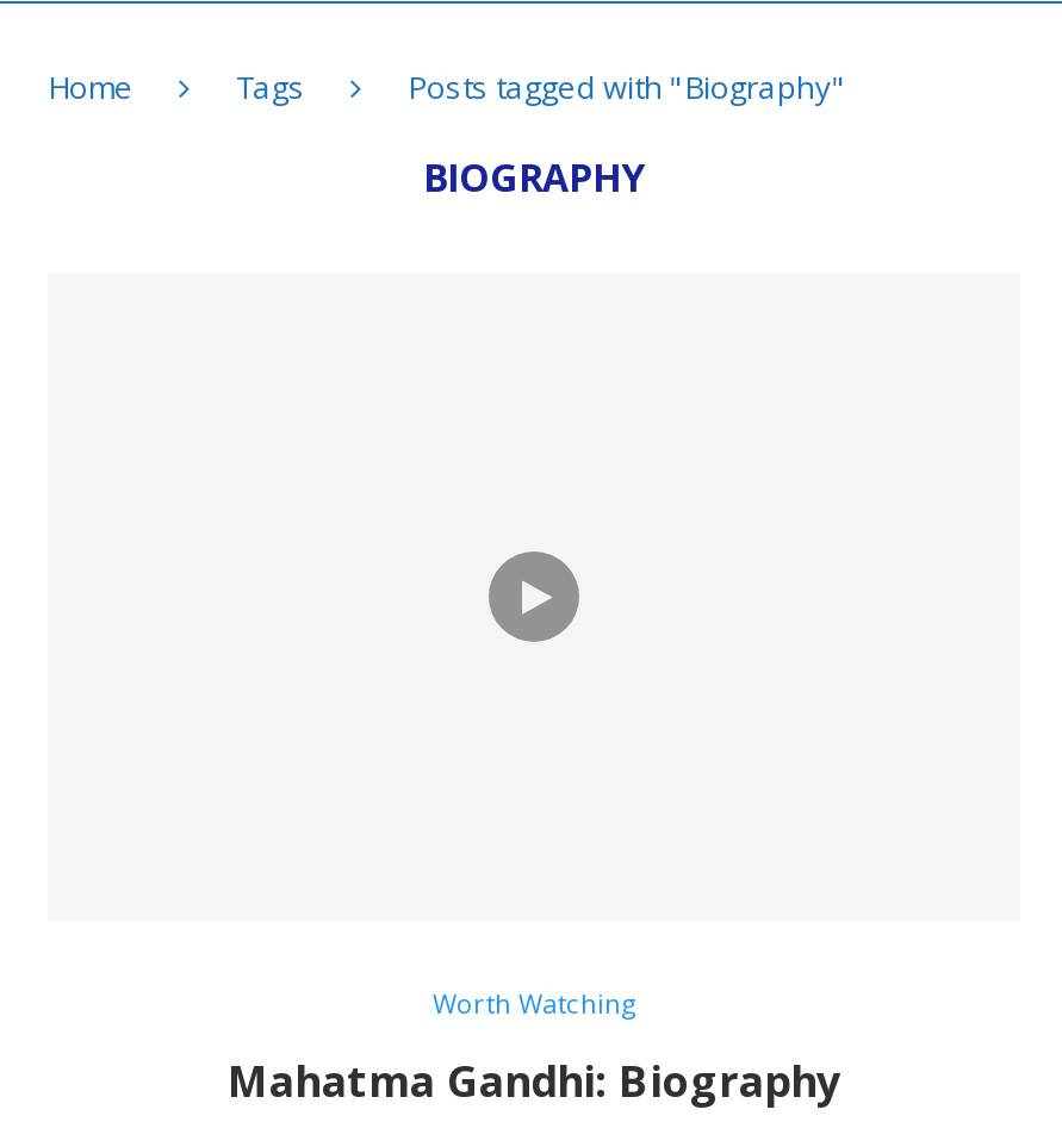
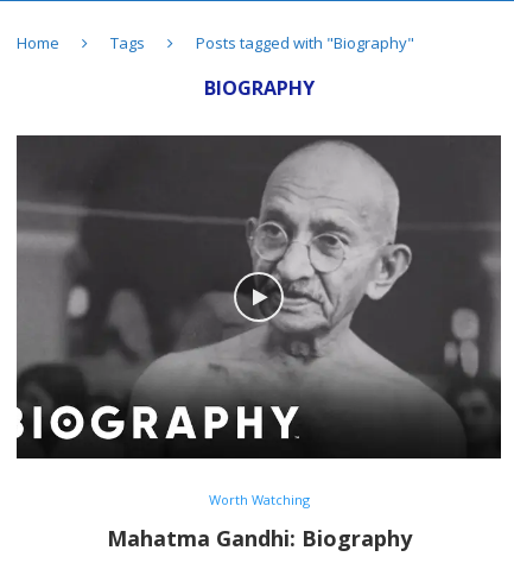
none -> [15,134,502,460] [image]

